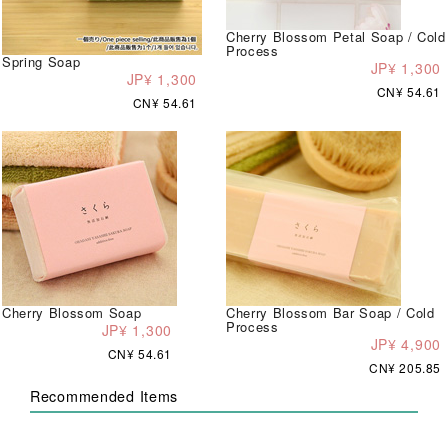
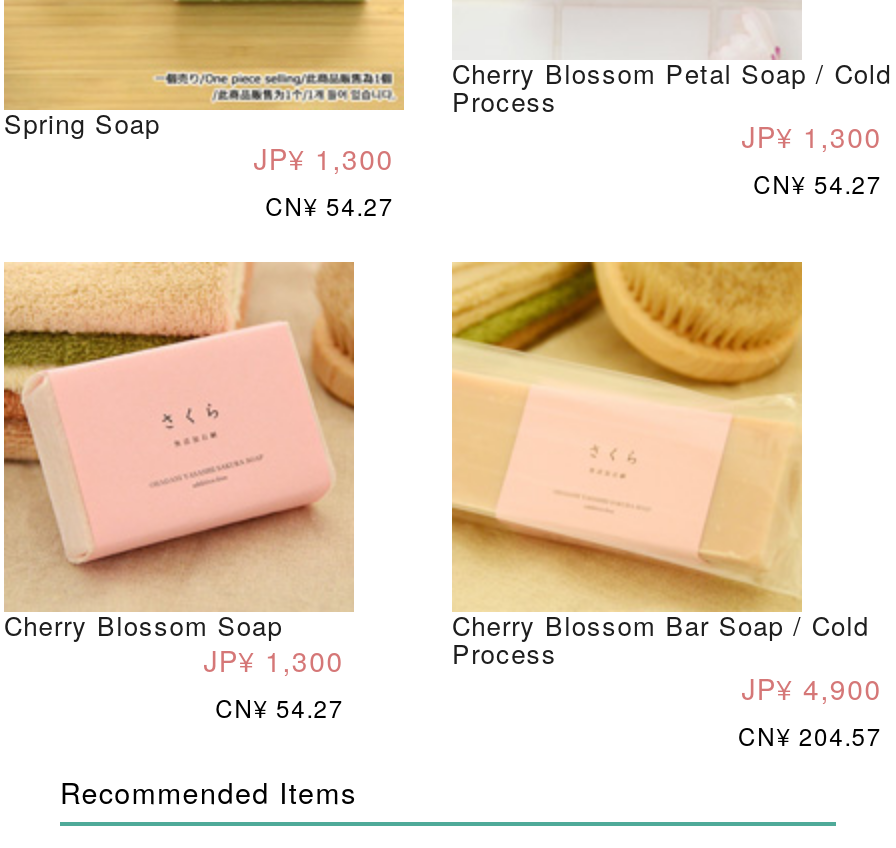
[377,83,441,100] CN¥ 54.61 -> [753,165,882,199] CN¥ 54.27
[133,94,197,111] CN¥ 54.61 -> [265,187,394,221] CN¥ 54.27
[108,345,172,362] CN¥ 54.61 -> [215,689,344,723] CN¥ 54.27
[369,359,441,376] CN¥ 205.85 -> [738,717,882,751] CN¥ 204.57

